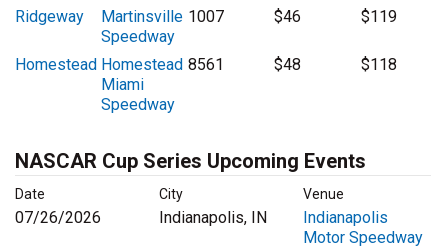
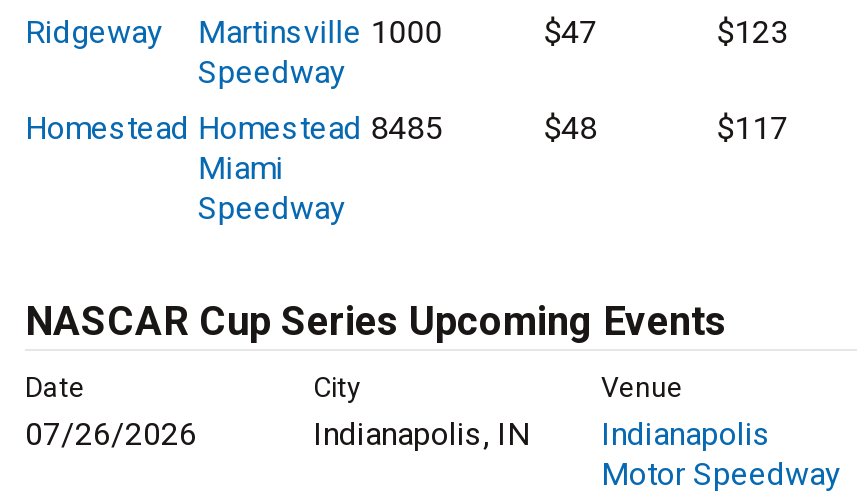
[15,7,224,26] Ridgeway Martinsville 1007 -> [25,13,443,51] Ridgeway Martinsville 1000
[274,7,301,26] $46 -> [543,13,597,51] $47
[361,7,397,26] $119 -> [716,13,788,51] $123
[15,55,224,74] Homestead Homestead 8561 -> [25,109,443,147] Homestead Homestead 8485
[361,55,397,74] $118 -> [716,109,788,147] $117

